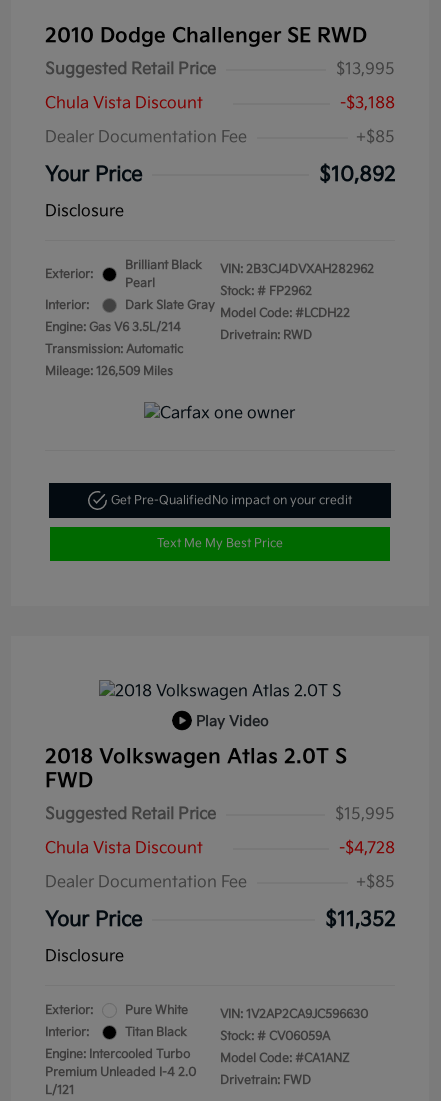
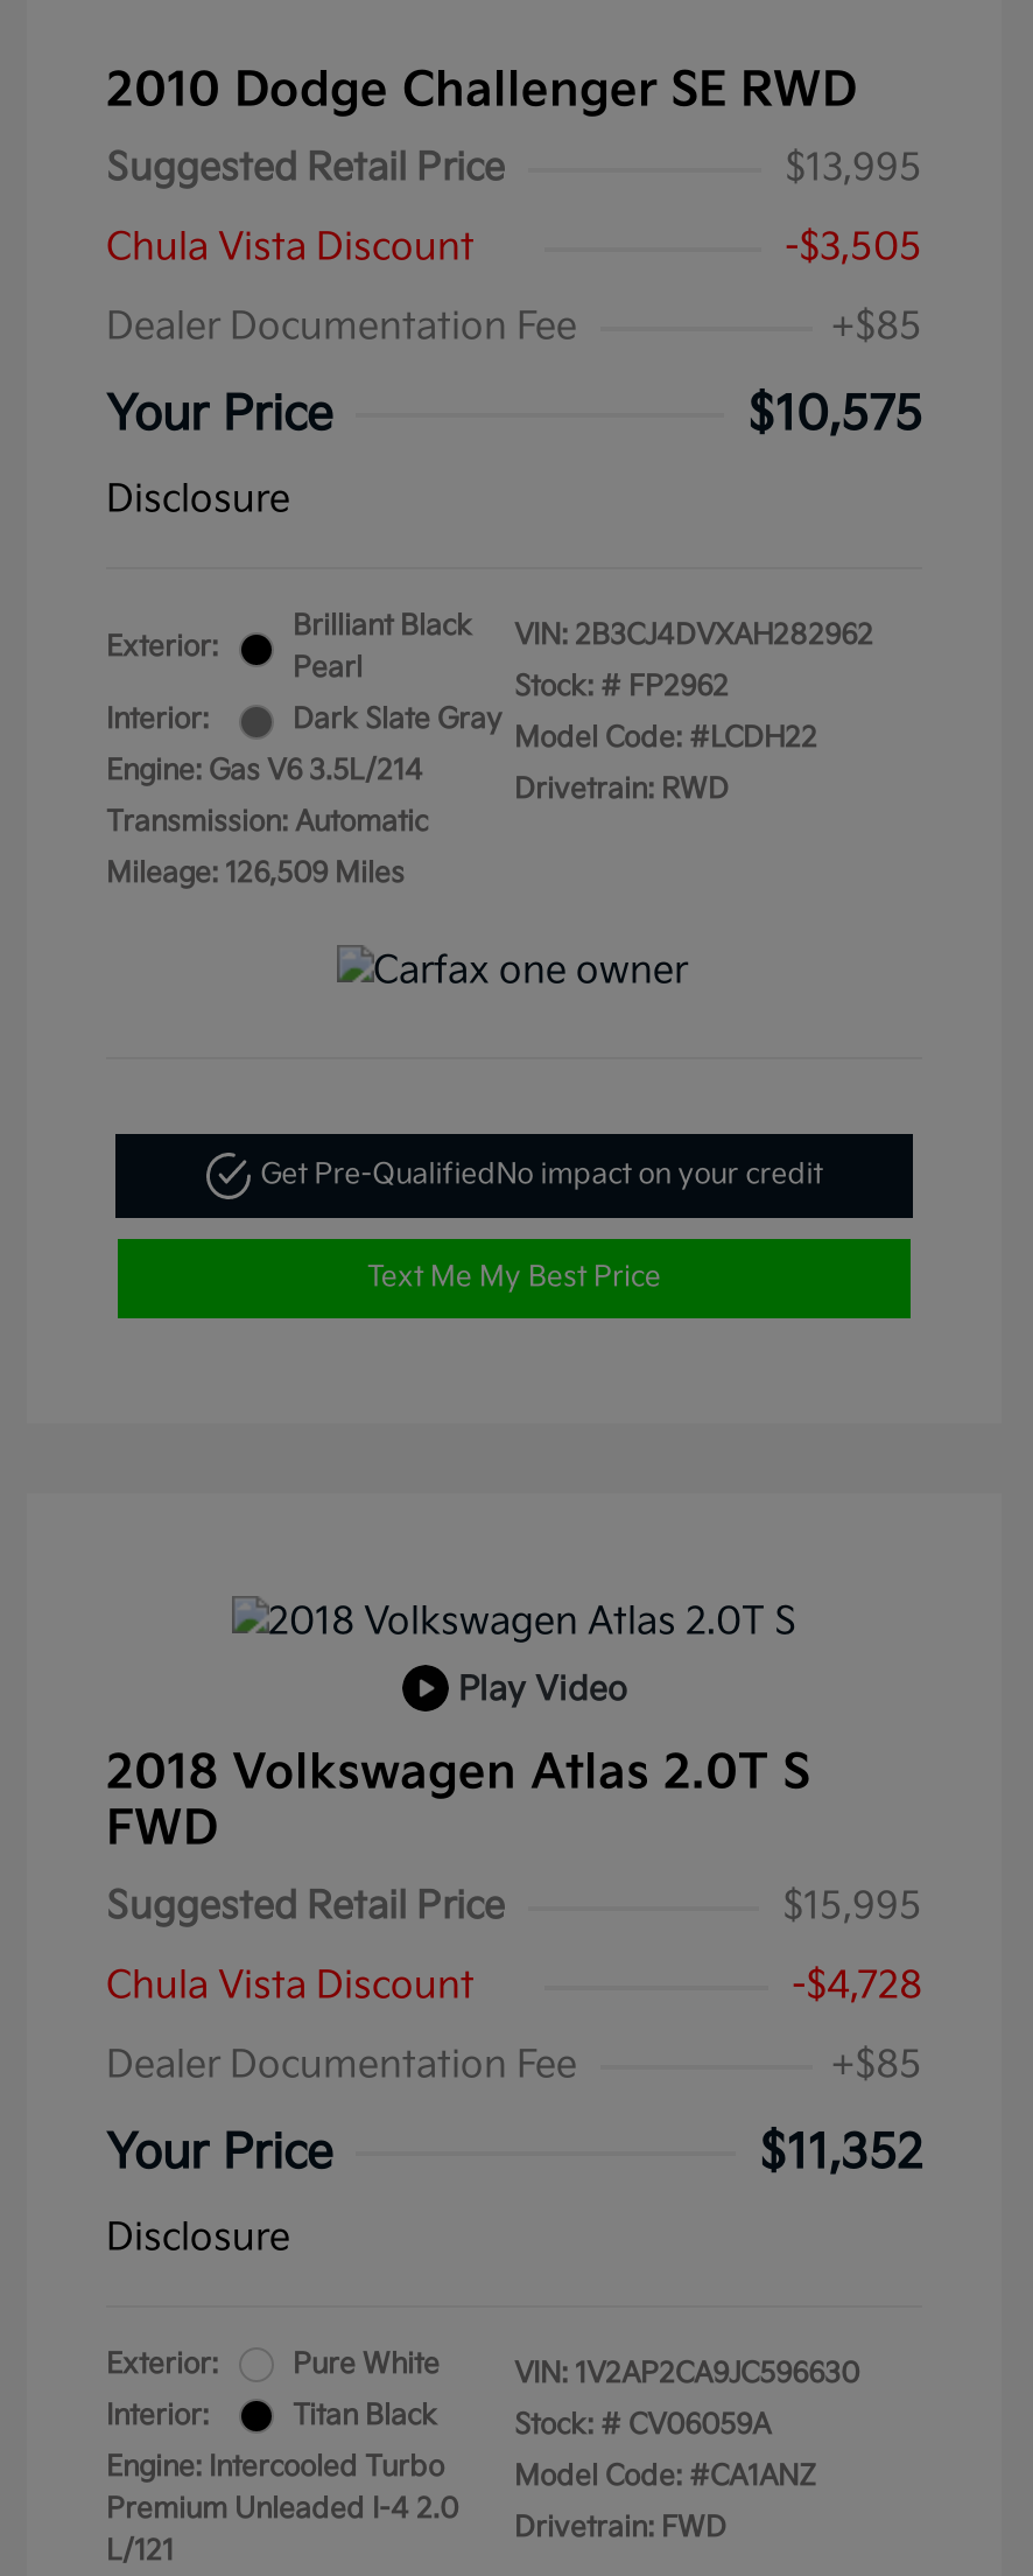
[340,94,395,113] -$3,188 -> [785,226,922,270] -$3,505
[319,163,395,187] $10,892 -> [747,387,922,443] $10,575

